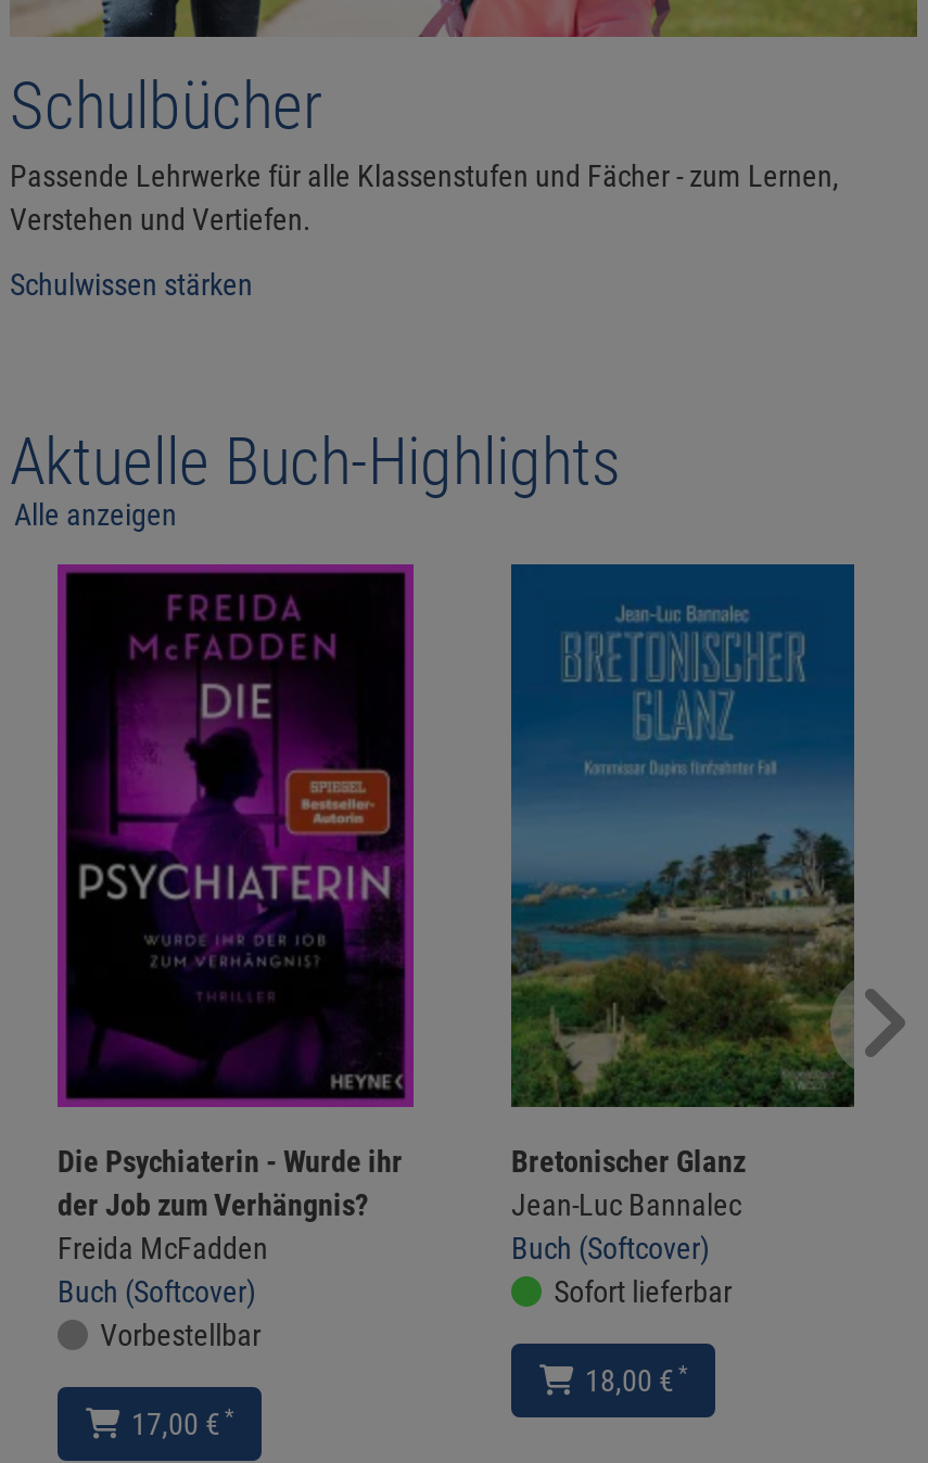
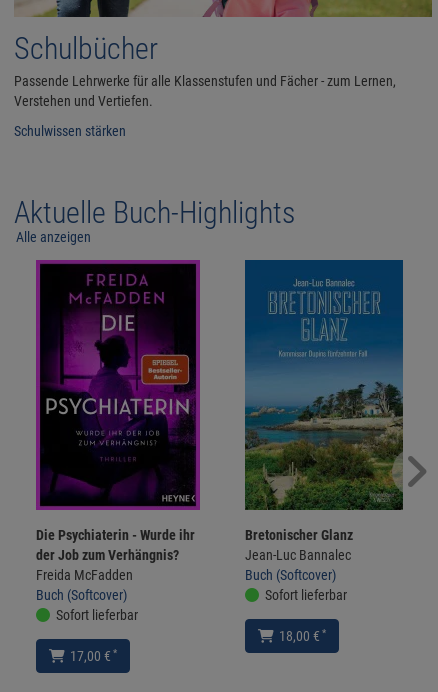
[100,1318,261,1353] Vorbestellbar -> [56,607,138,623] Sofort lieferbar

